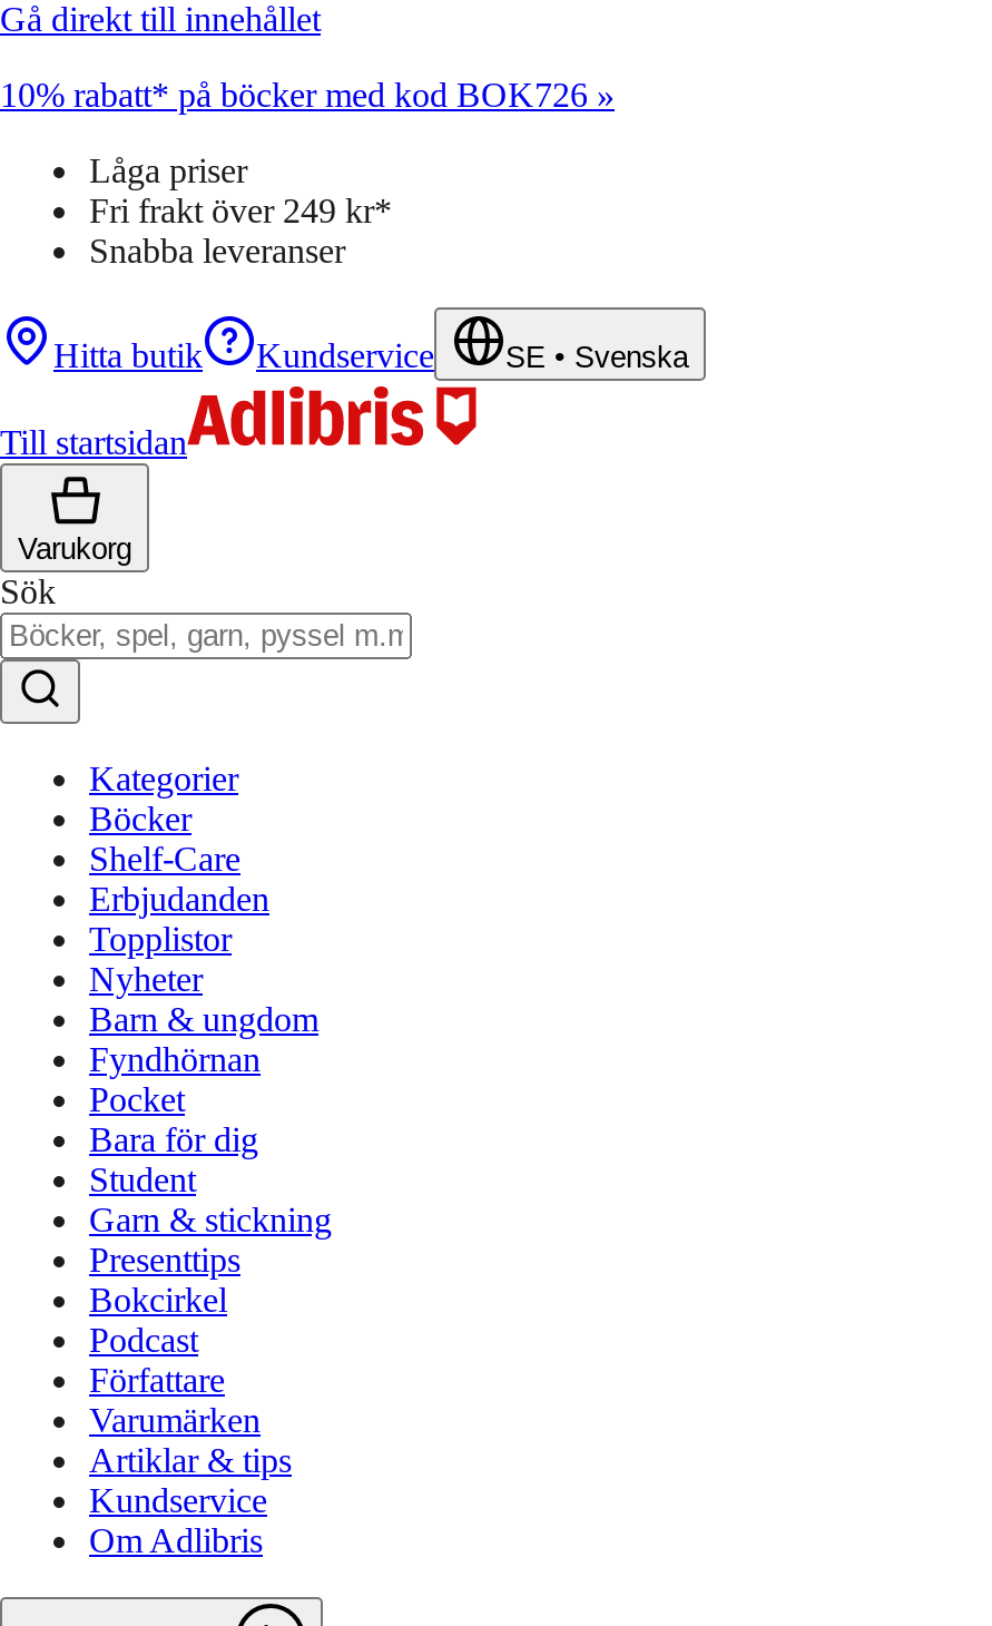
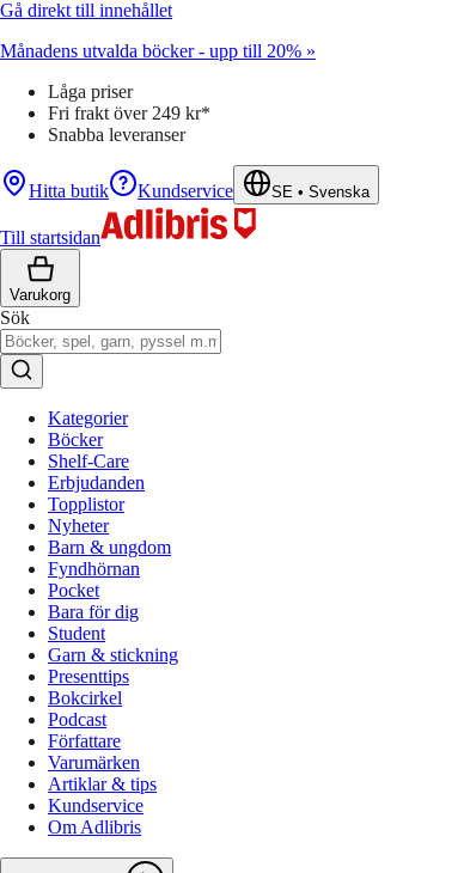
[0,76,615,114] 10% rabatt* på böcker med kod BOK726 » -> [0,41,316,61] Månadens utvalda böcker - upp till 20% »

